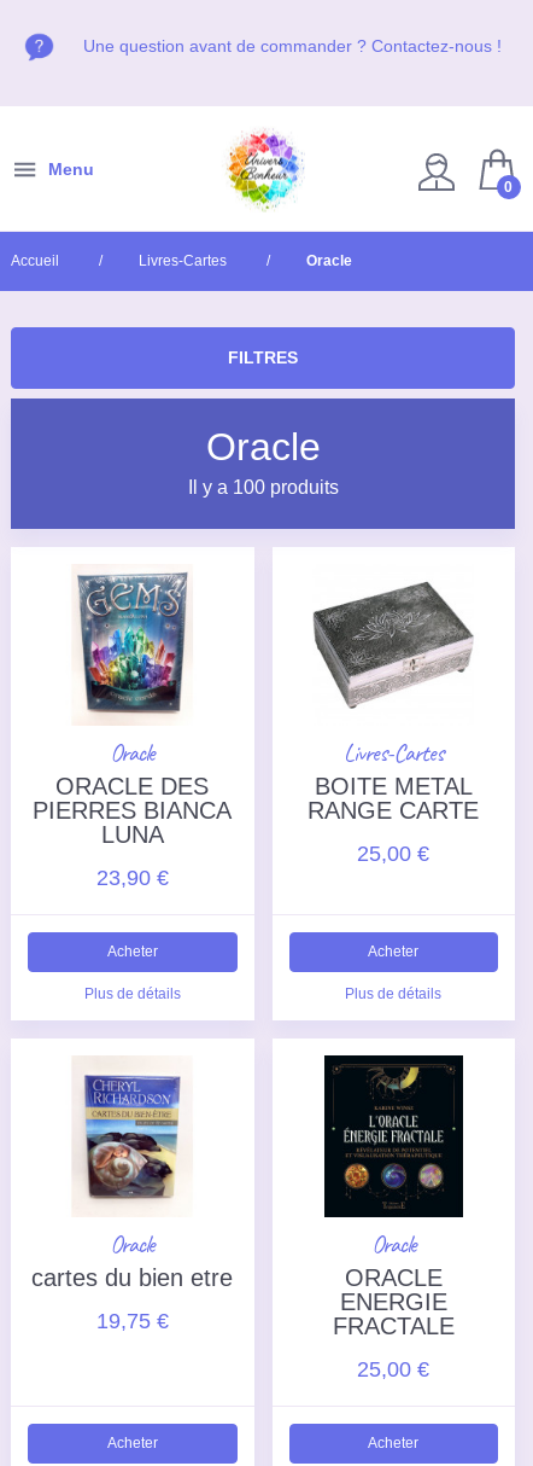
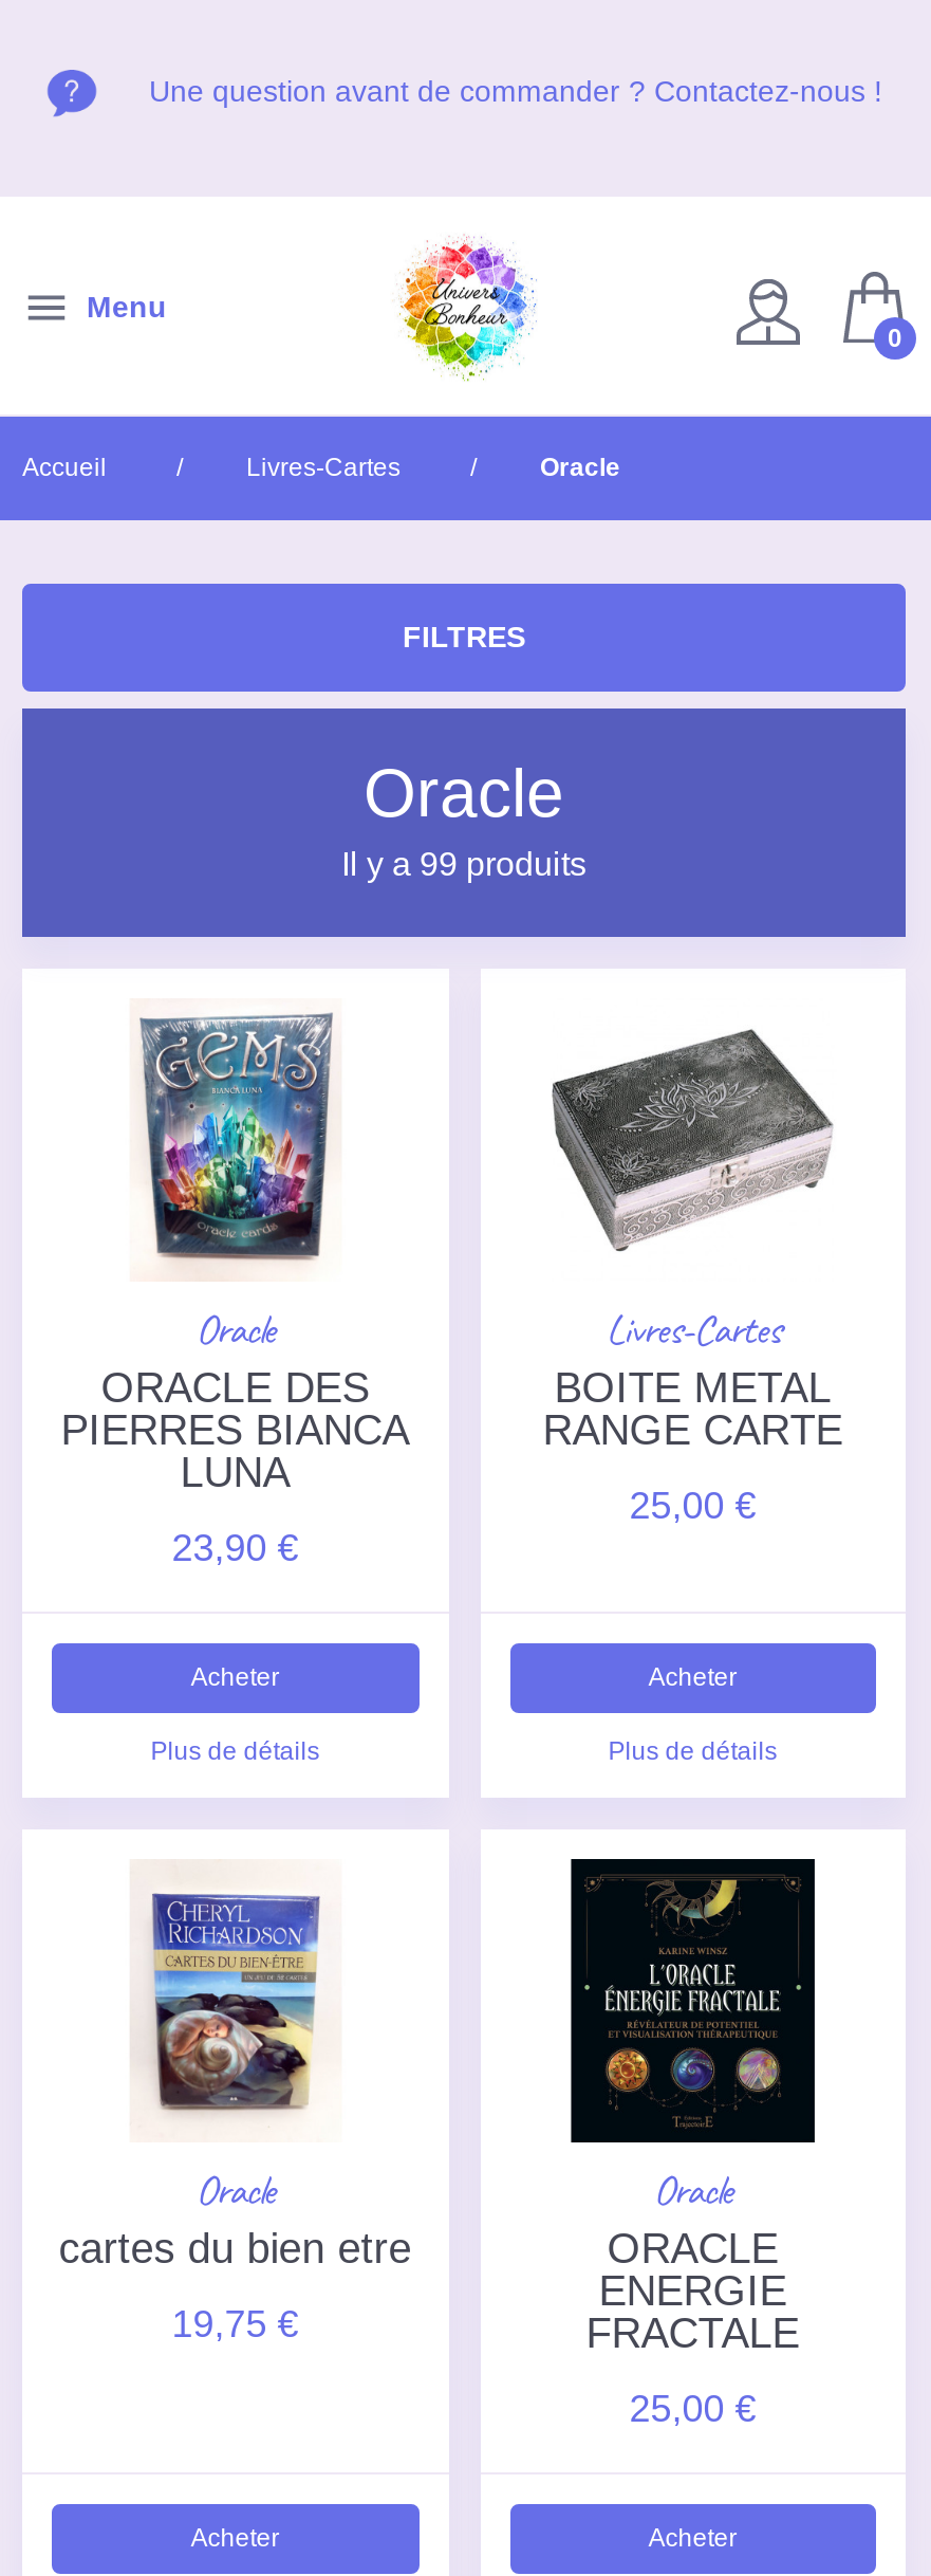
[188,476,338,497] Il y a 100 produits -> [341,845,586,881] Il y a 99 produits

